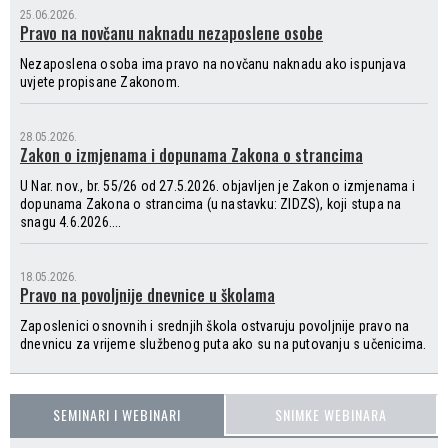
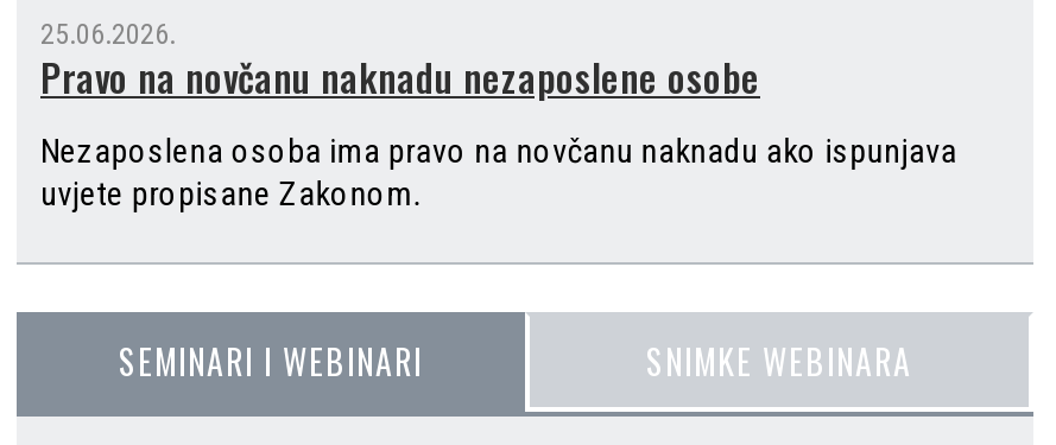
[20,130,426,352] 28.05.2026. | Zakon o izmjenama i dopunama Zakona o strancima | U Nar. nov., br. 55/26 od 27.5.2026. objavljen je Zakon o izmjenama i | dopunama Zakona o strancima (u nastavku: ZIDZS), koji stupa na | snagu 4.6.2026.... | 18.05.2026. | Pravo na povoljnije dnevnice u školama | Zaposlenici osnovnih i srednjih škola ostvaruju povoljnije pravo na | dnevnicu za vrijeme službenog puta ako su na putovanju s učenicima. -> none

